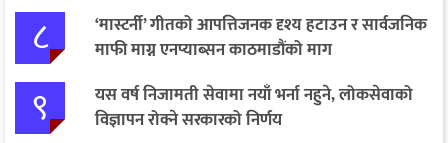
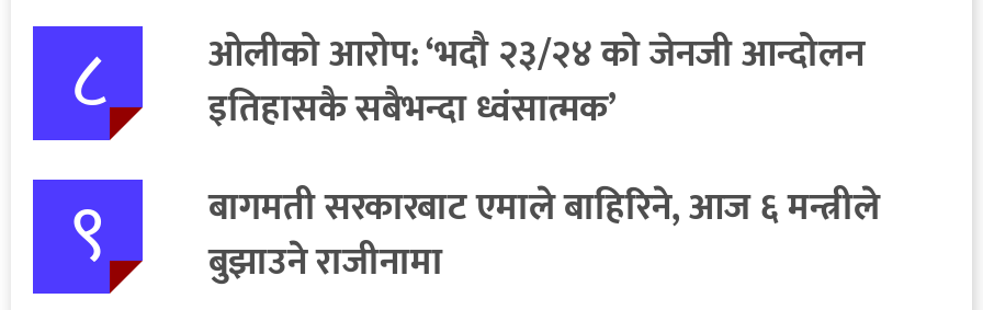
[95,10,427,63] ‘मास्टर्नी’ गीतको आपत्तिजनक दृश्य हटाउन र सार्वजनिक | माफी माग्न एनप्याब्सन काठमाडौंको माग -> [208,23,865,139] ओलीको आरोप: ‘भदौ २३/२४ को जेनजी आन्दोलन | इतिहासकै सबैभन्दा ध्वंसात्मक’
[95,80,413,133] यस वर्ष निजामती सेवामा नयाँ भर्ना नहुने, लोकसेवाको | विज्ञापन रोक्ने सरकारको निर्णय -> [208,176,880,292] बागमती सरकारबाट एमाले बाहिरिने, आज ६ मन्त्रीले | बुझाउने राजीनामा

